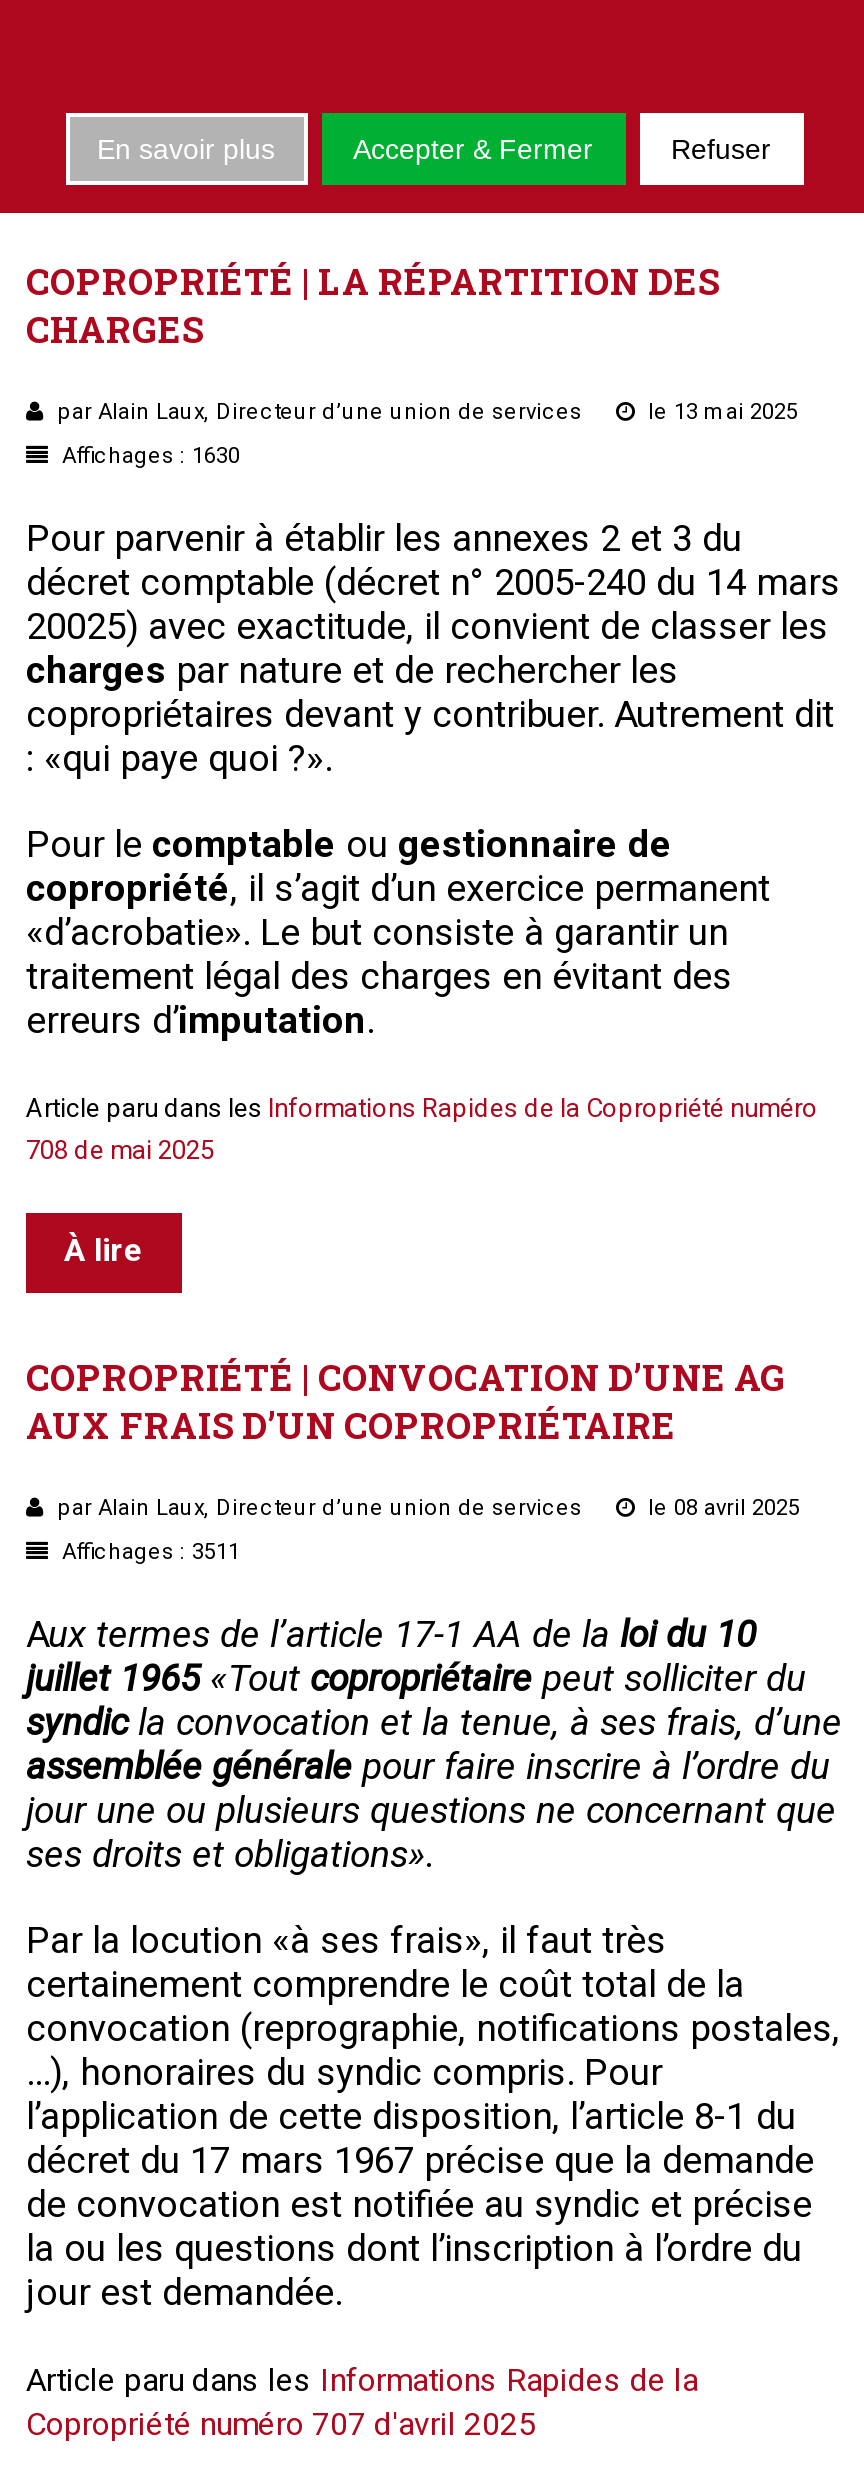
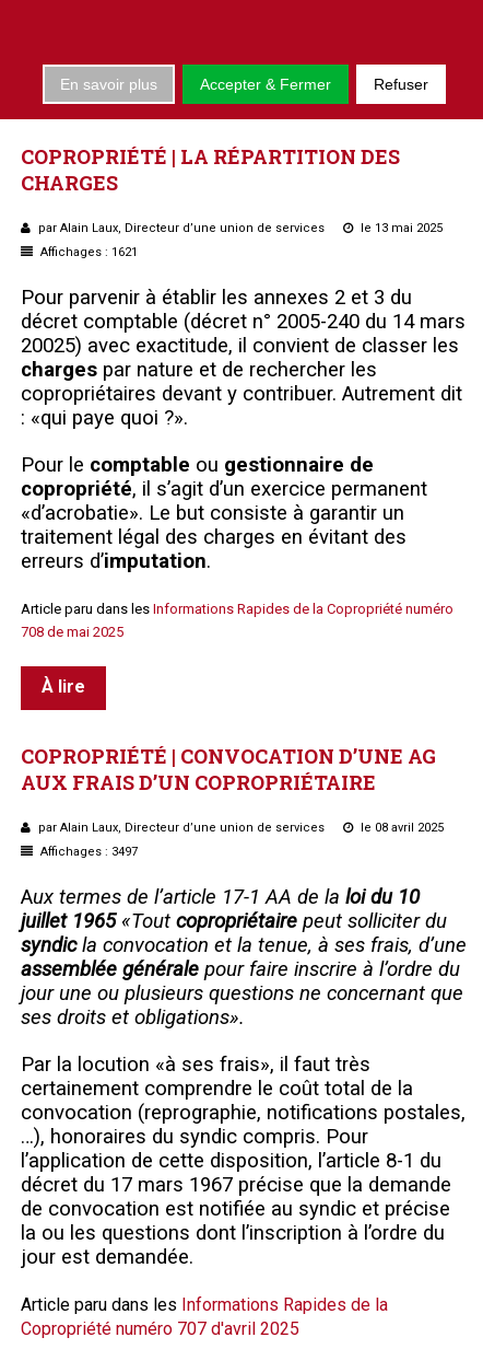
[56,442,240,468] Affichages : 1630 -> [37,245,138,259] Affichages : 1621
[56,1538,240,1564] Affichages : 3511 -> [37,844,138,858] Affichages : 3497

